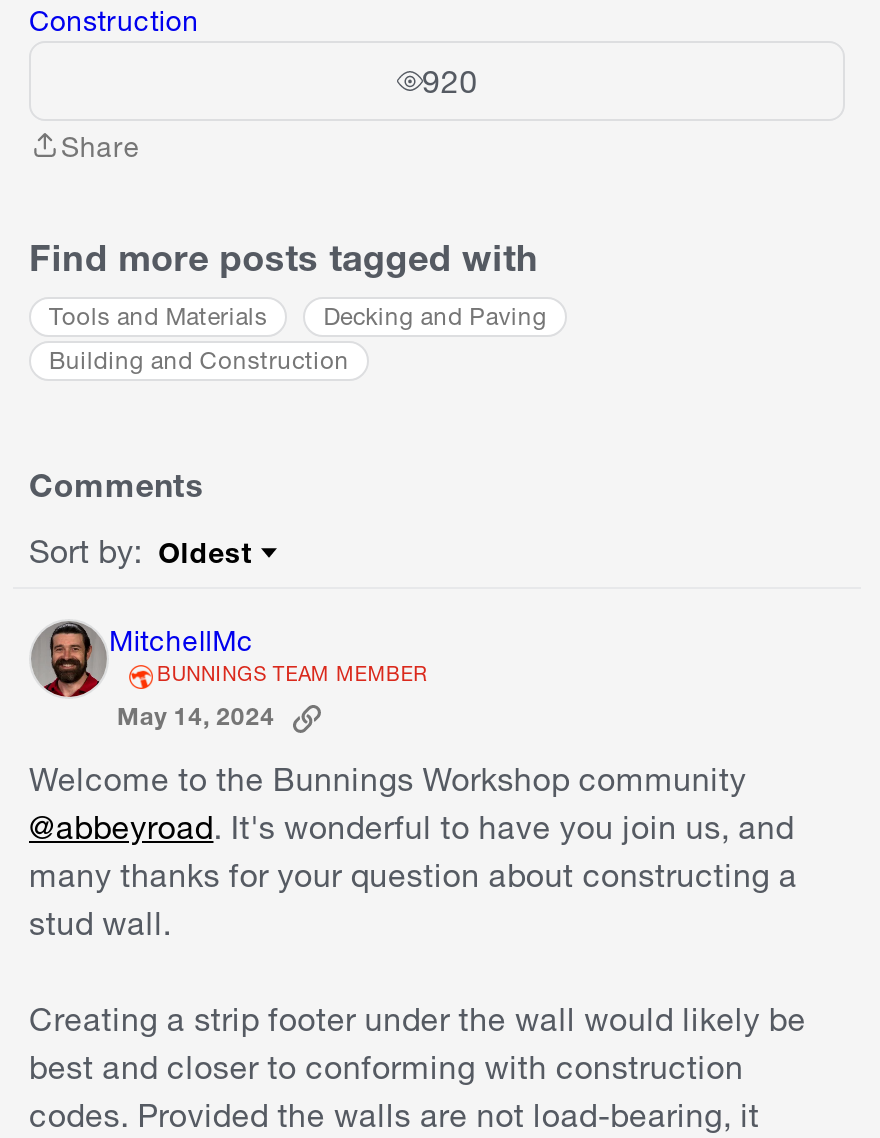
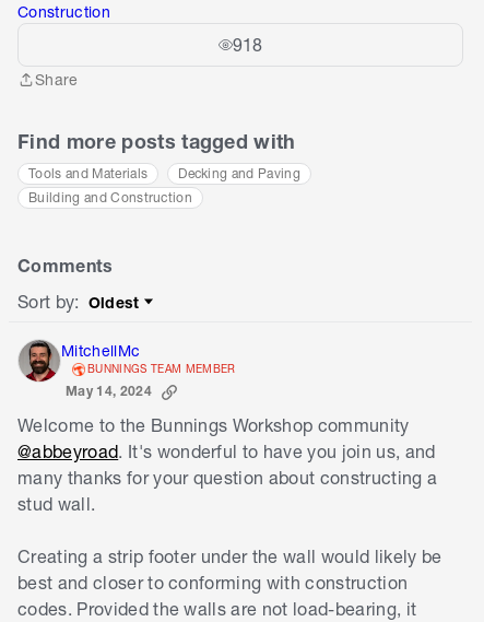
[422,62,478,100] 920 -> [232,34,263,55] 918

